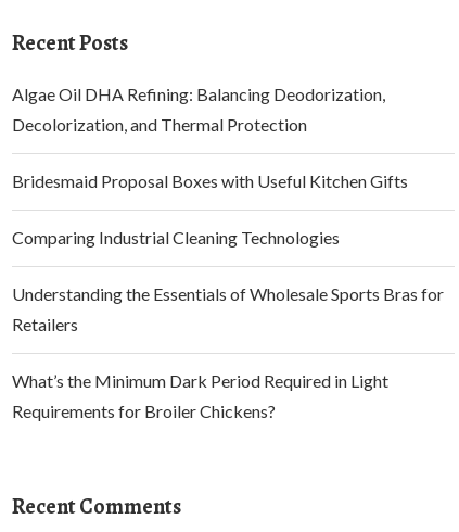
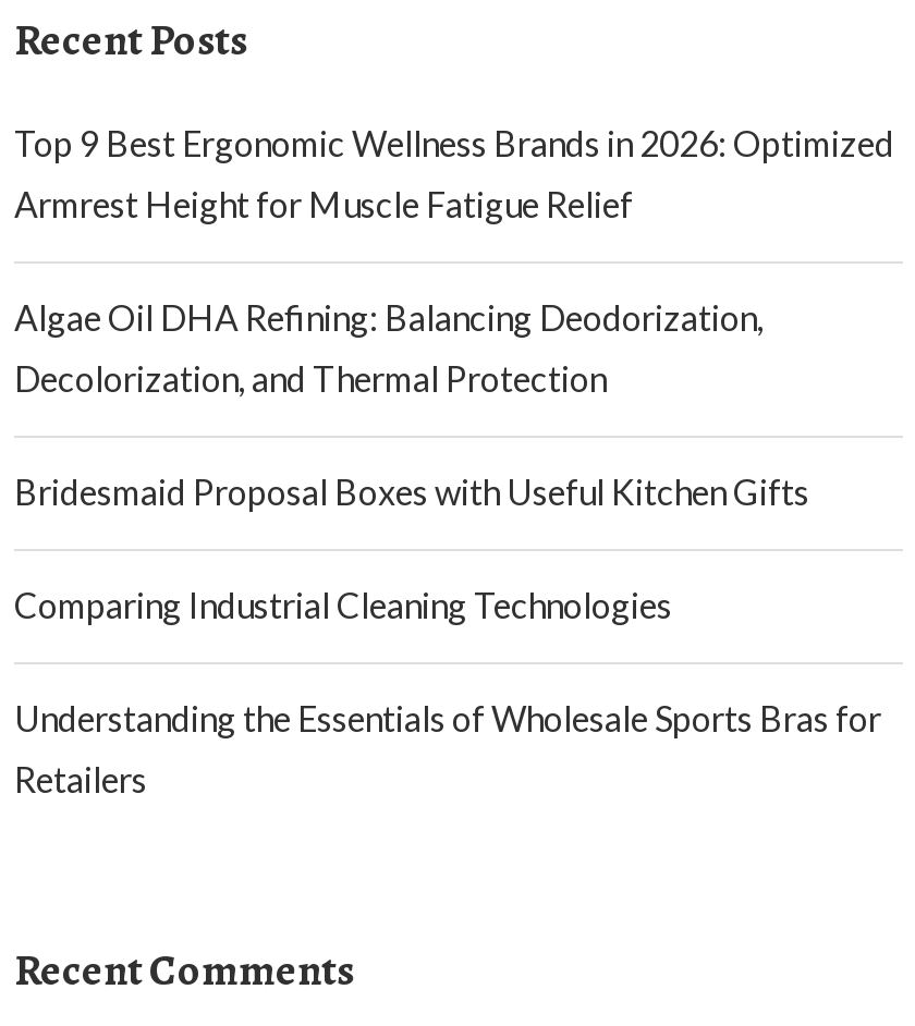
none -> [14,122,894,224] Top 9 Best Ergonomic Wellness Brands in 2026: Optimized | Armrest Height for Muscle Fatigue Relief
moved [12,84,444,334] -> [14,296,881,799]: Algae Oil DHA Refining: Balancing Deodorization, | Decolorization, and Thermal Protection | Bridesmaid Proposal Boxes with Useful Kitchen Gifts | Comparing Industrial Cleaning Technologies | Understanding the Essentials of Wholesale Sports Bras for | Retailers
[12,370,388,421] What’s the Minimum Dark Period Required in Light | Requirements for Broiler Chickens? -> none

